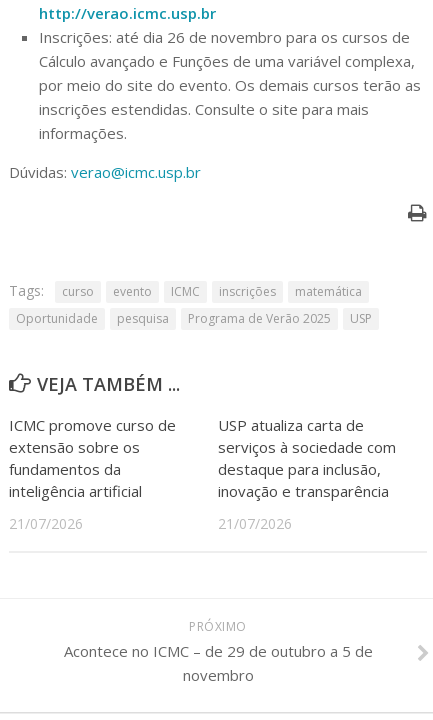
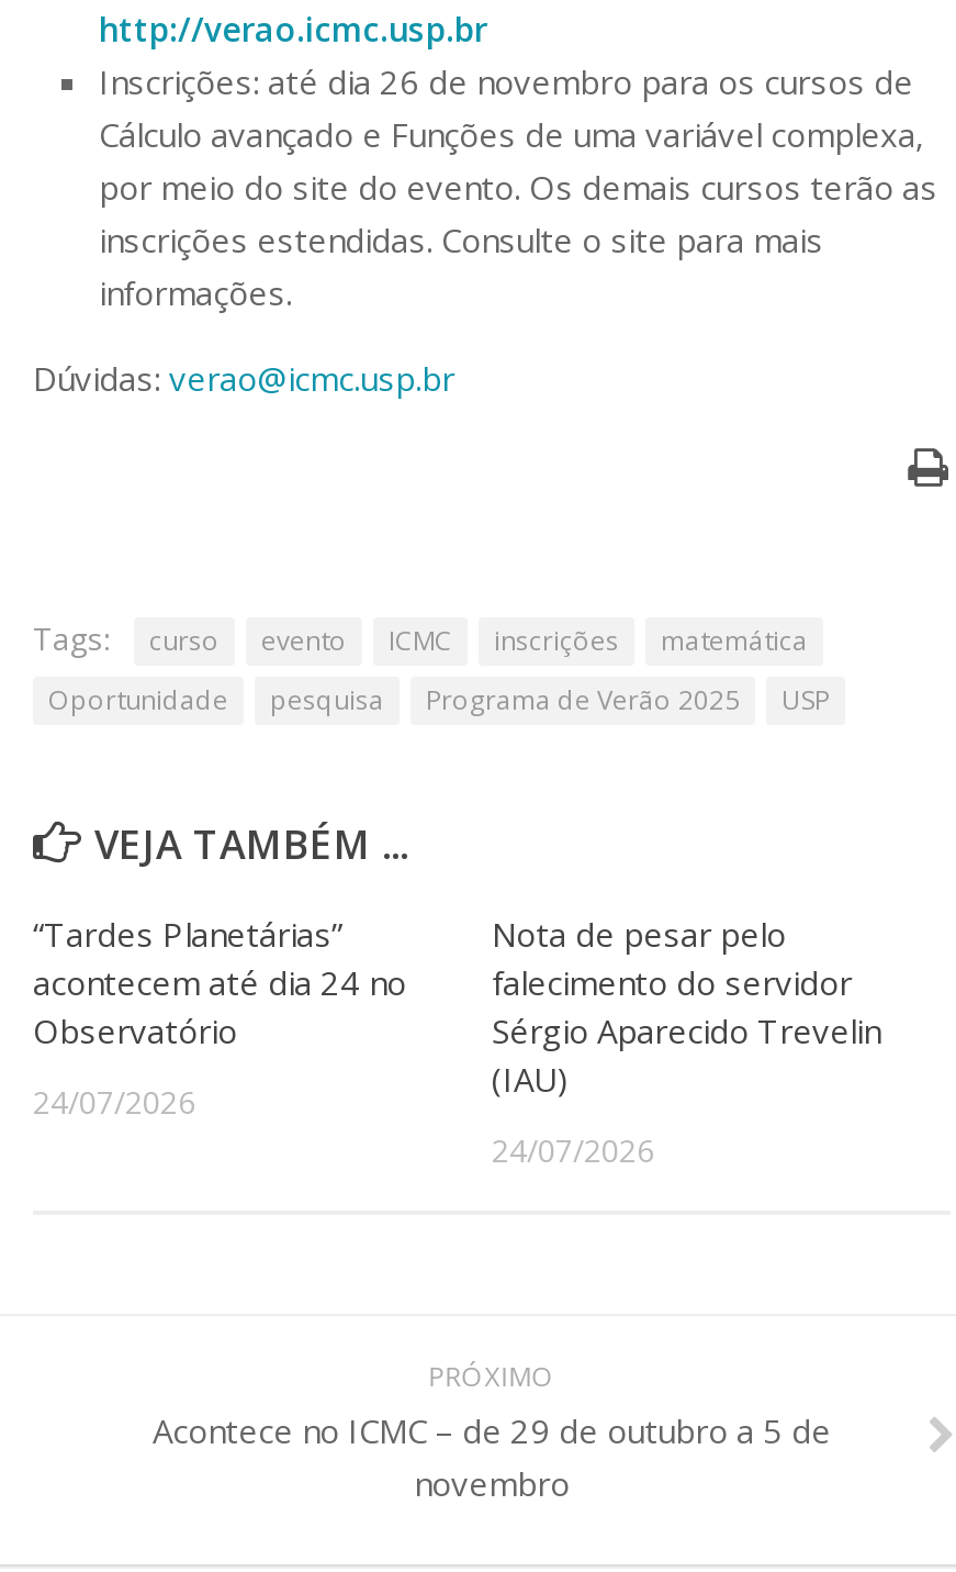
[9,415,176,501] ICMC promove curso de | extensão sobre os | fundamentos da | inteligência artificial -> [33,913,406,1053] “Tardes Planetárias” | acontecem até dia 24 no | Observatório
[218,415,396,501] USP atualiza carta de | serviços à sociedade com | destaque para inclusão, | inovação e transparência -> [492,913,880,1102] Nota de pesar pelo | falecimento do servidor | Sérgio Aparecido Trevelin | (IAU)
[9,514,83,533] 21/07/2026 -> [33,1082,195,1124] 24/07/2026
[218,514,292,533] 21/07/2026 -> [492,1130,654,1172] 24/07/2026

